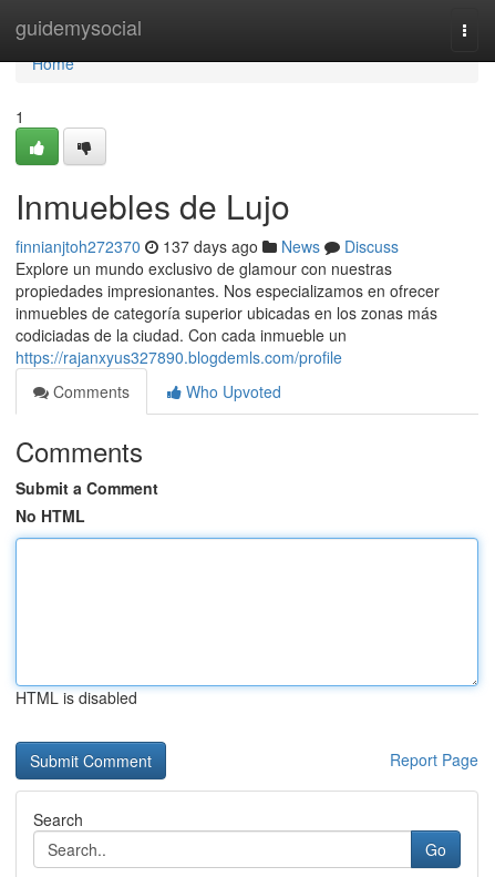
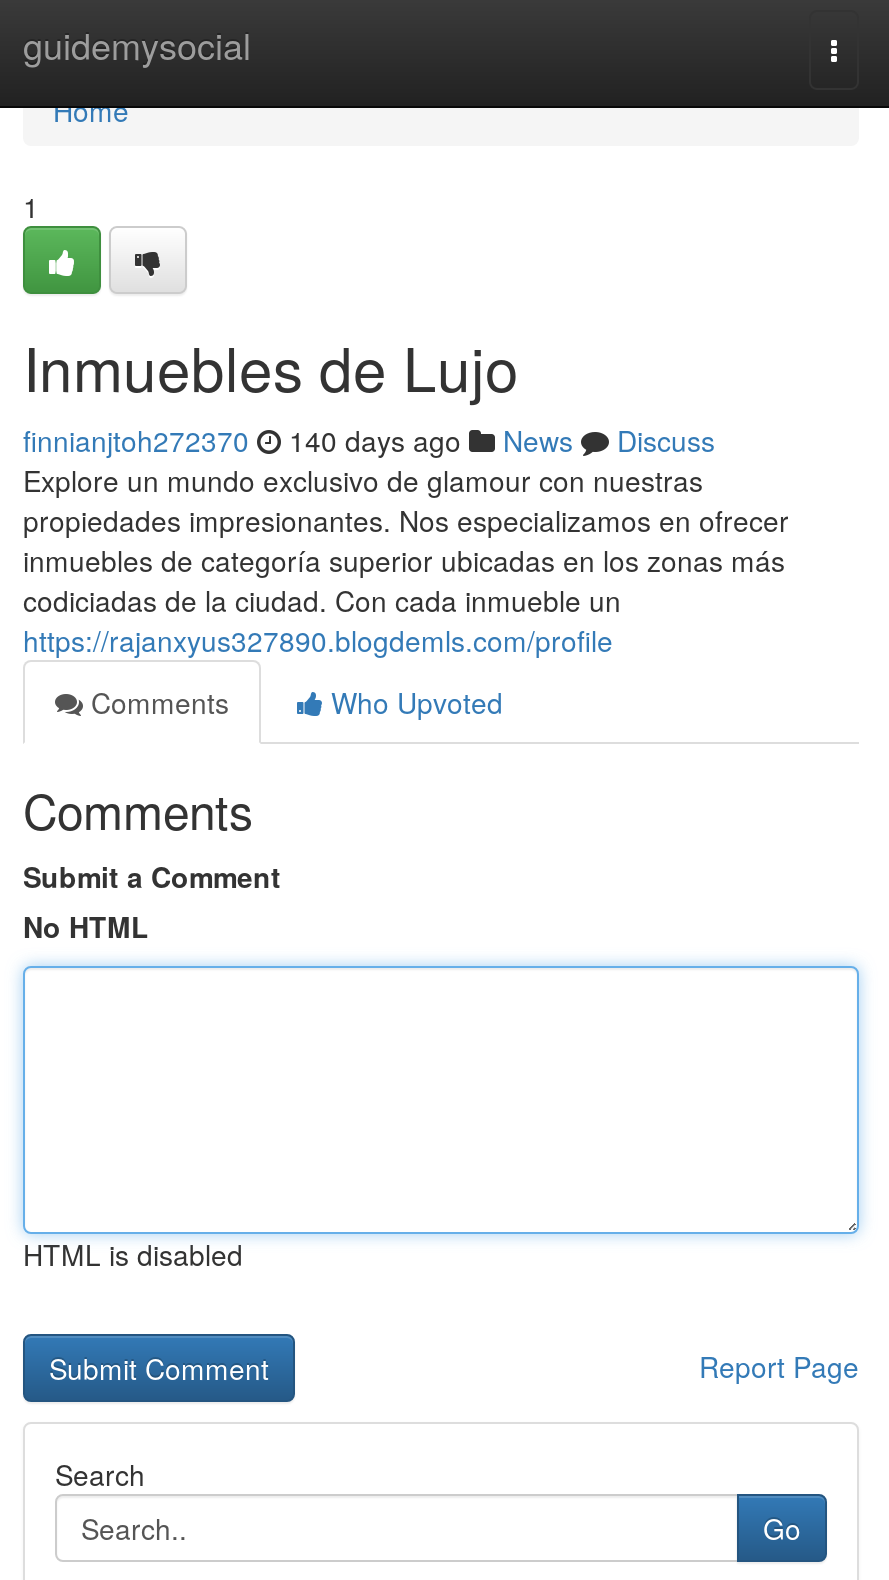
[16,235,399,257] finnianjtoh272370 137 days ago News Discuss -> [23,420,715,460] finnianjtoh272370 140 days ago News Discuss

